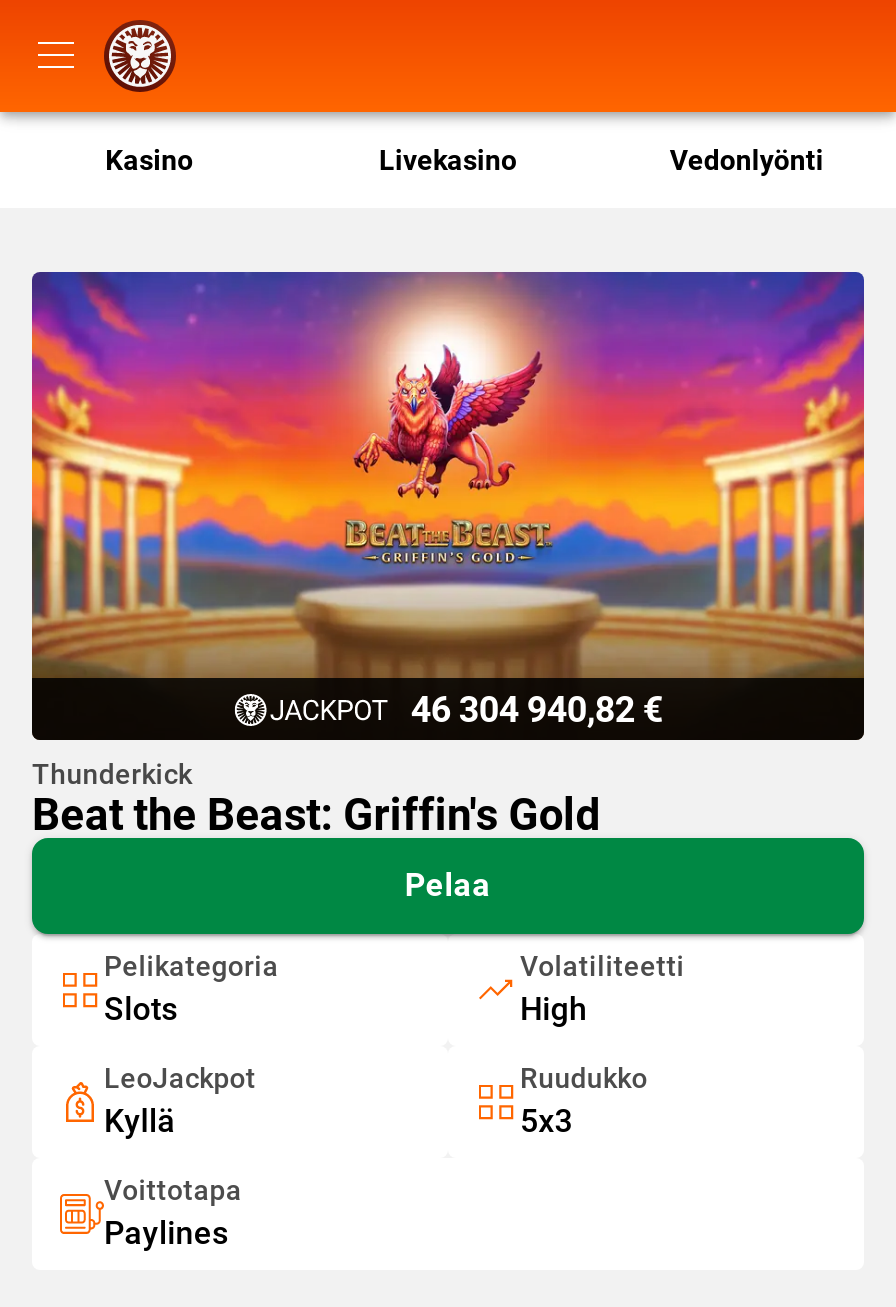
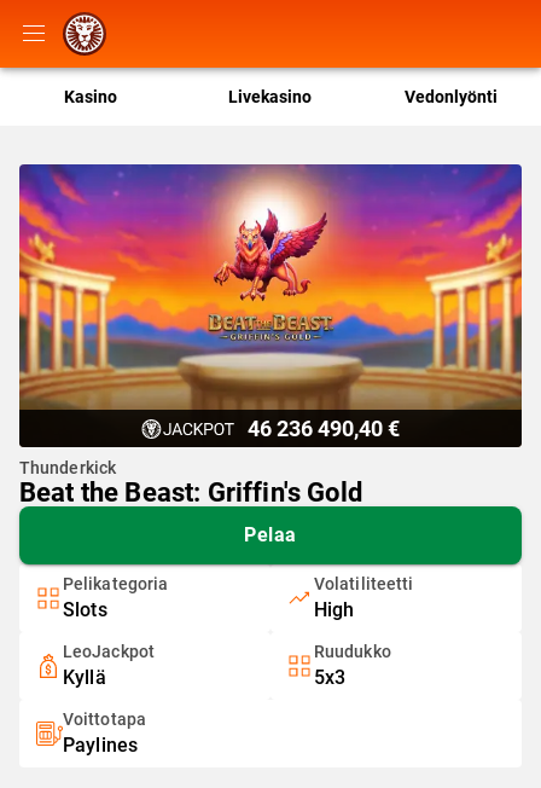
[411,688,663,730] 46 304 940,82 € -> [248,416,400,441] 46 236 490,40 €

